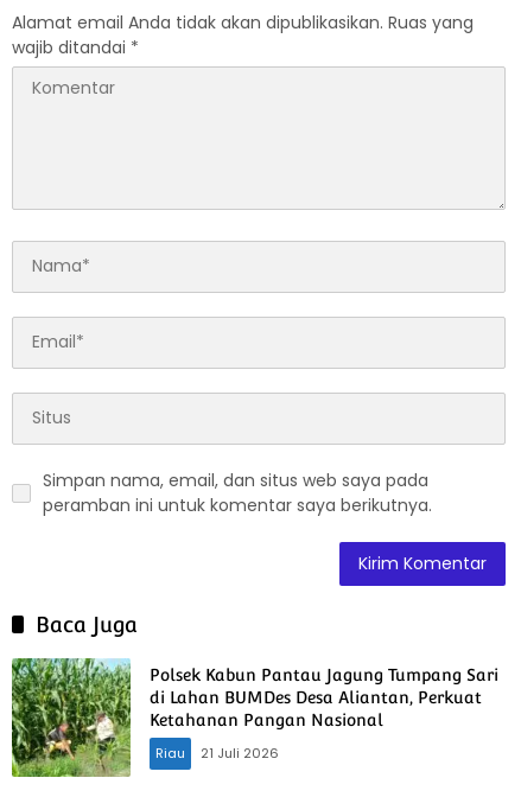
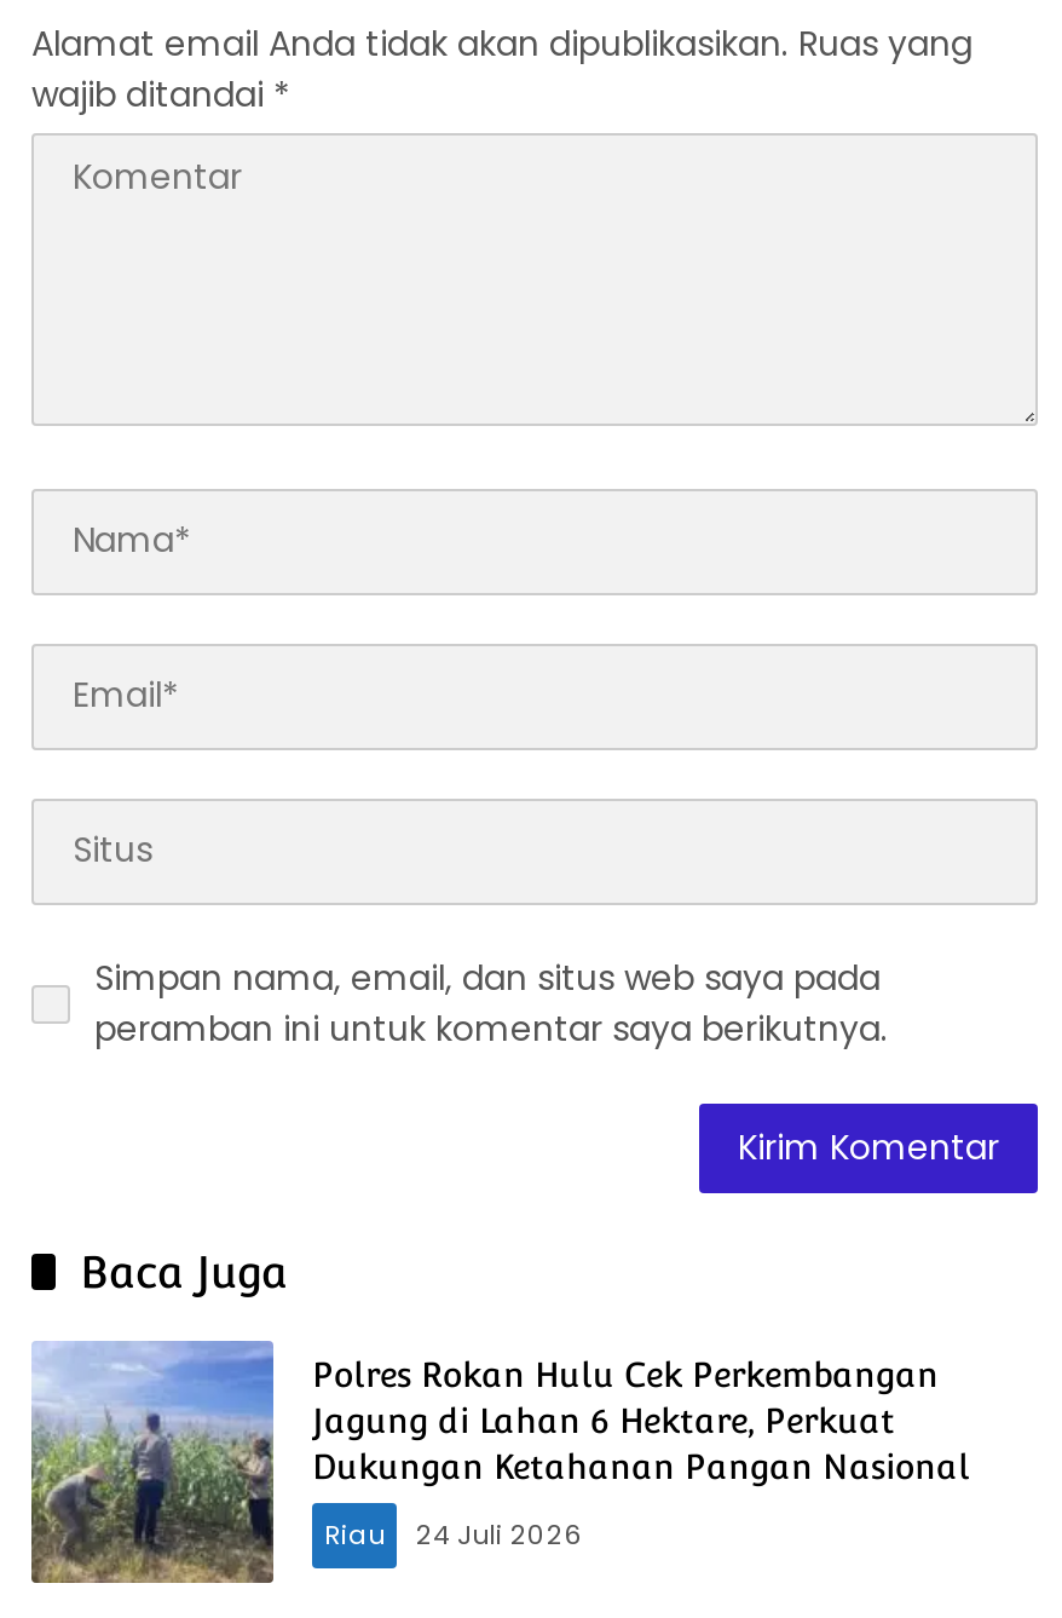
[11,657,498,777] [image] | Polsek Kabun Pantau Jagung Tumpang Sari | di Lahan BUMDes Desa Aliantan, Perkuat | Ketahanan Pangan Nasional -> [29,1341,970,1585] [image] | Polres Rokan Hulu Cek Perkembangan | Jagung di Lahan 6 Hektare, Perkuat | Dukungan Ketahanan Pangan Nasional
[155,744,279,763] Riau 21 Juli 2026 -> [324,1515,583,1554] Riau 24 Juli 2026

